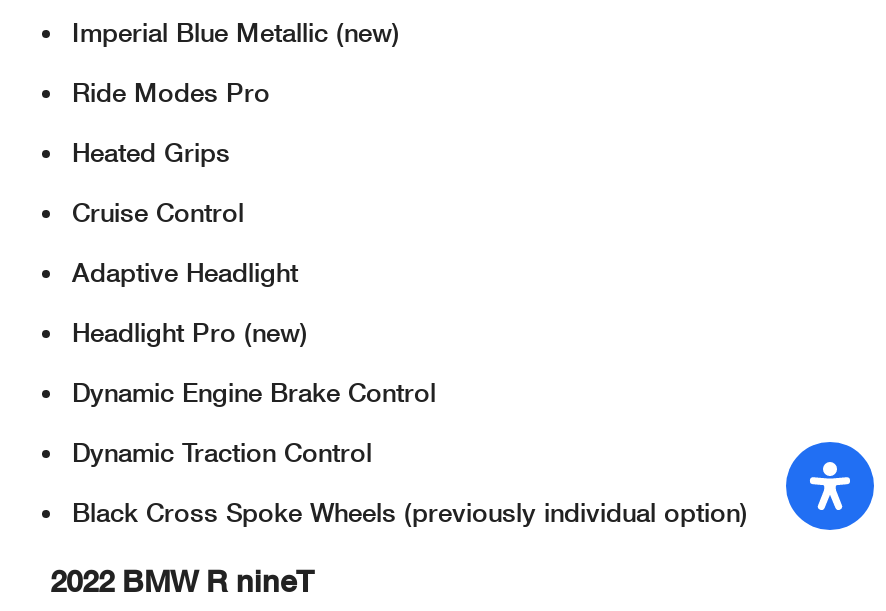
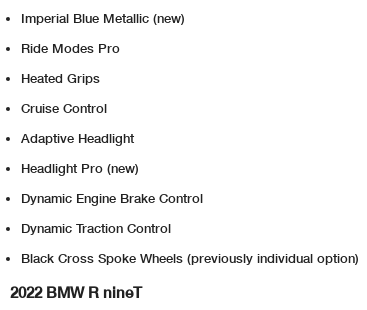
[784,439,876,533] [image] -> none

